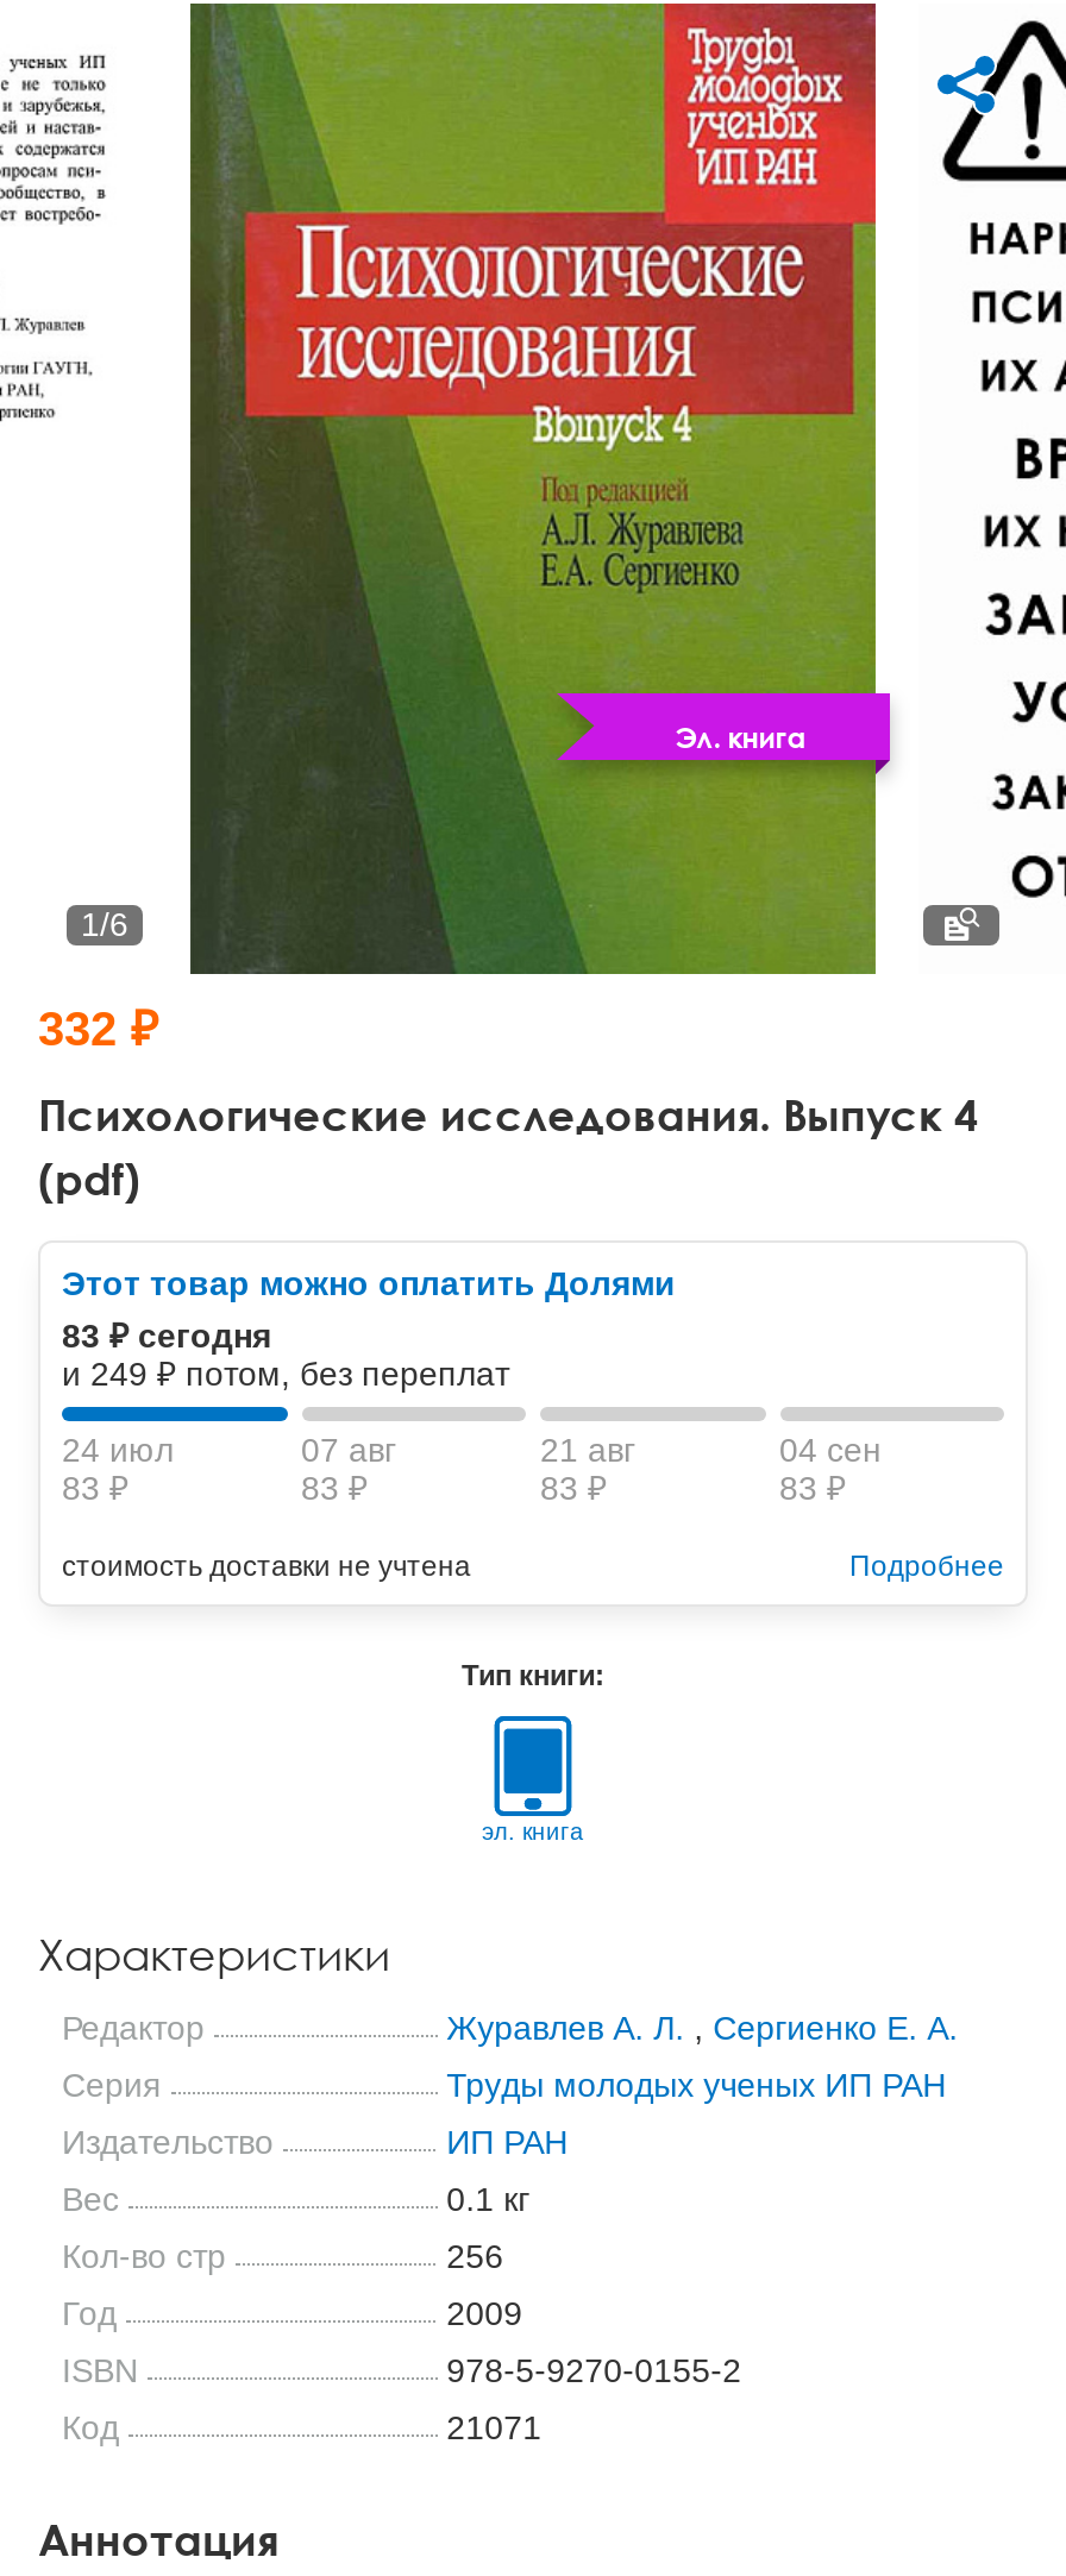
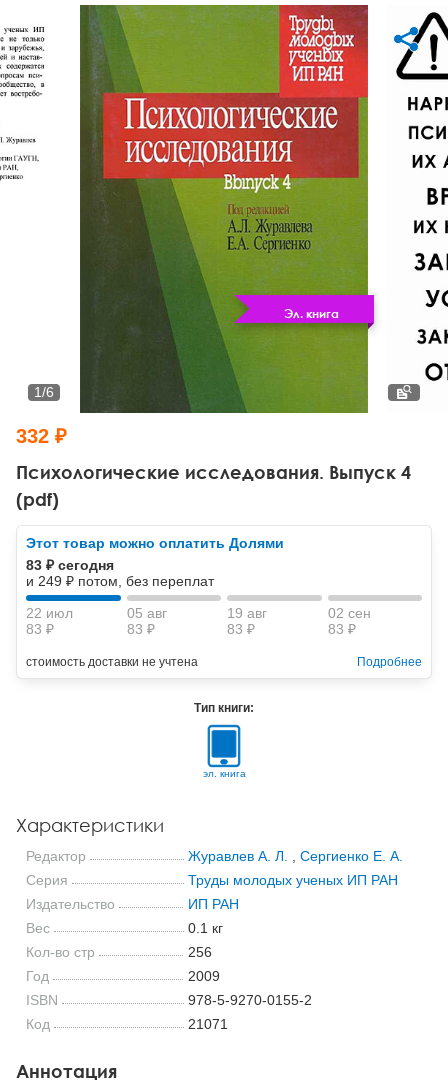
[62,1430,174,1469] 24 июл -> [26,605,73,621] 22 июл
[301,1430,396,1469] 07 авг -> [126,605,166,621] 05 авг
[540,1430,635,1469] 21 авг -> [227,605,267,621] 19 авг
[779,1430,882,1469] 04 сен -> [327,605,370,621] 02 сен

